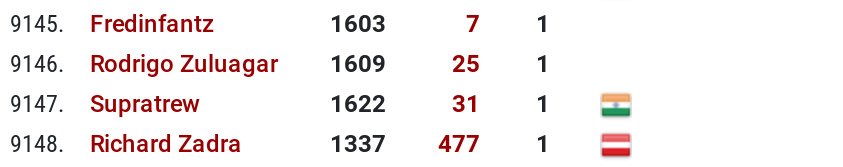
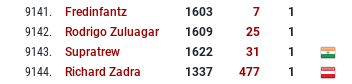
[10,10,214,38] 9145. Fredinfantz -> [25,5,127,19] 9141. Fredinfantz
[10,50,386,78] 9146. Rodrigo Zuluagar 1609 -> [25,25,213,39] 9142. Rodrigo Zuluagar 1609
[10,90,200,118] 9147. Supratrew -> [25,45,120,59] 9143. Supratrew
[10,130,242,158] 9148. Richard Zadra -> [25,65,141,79] 9144. Richard Zadra

